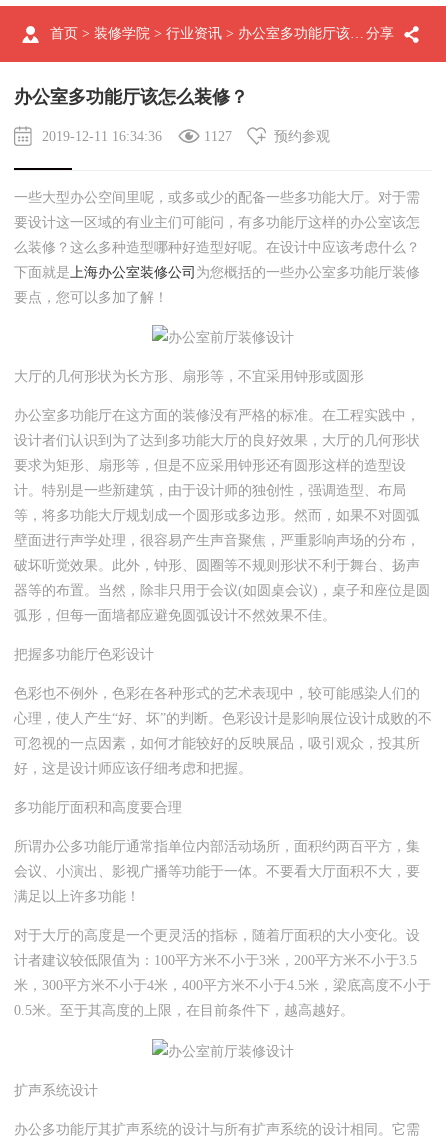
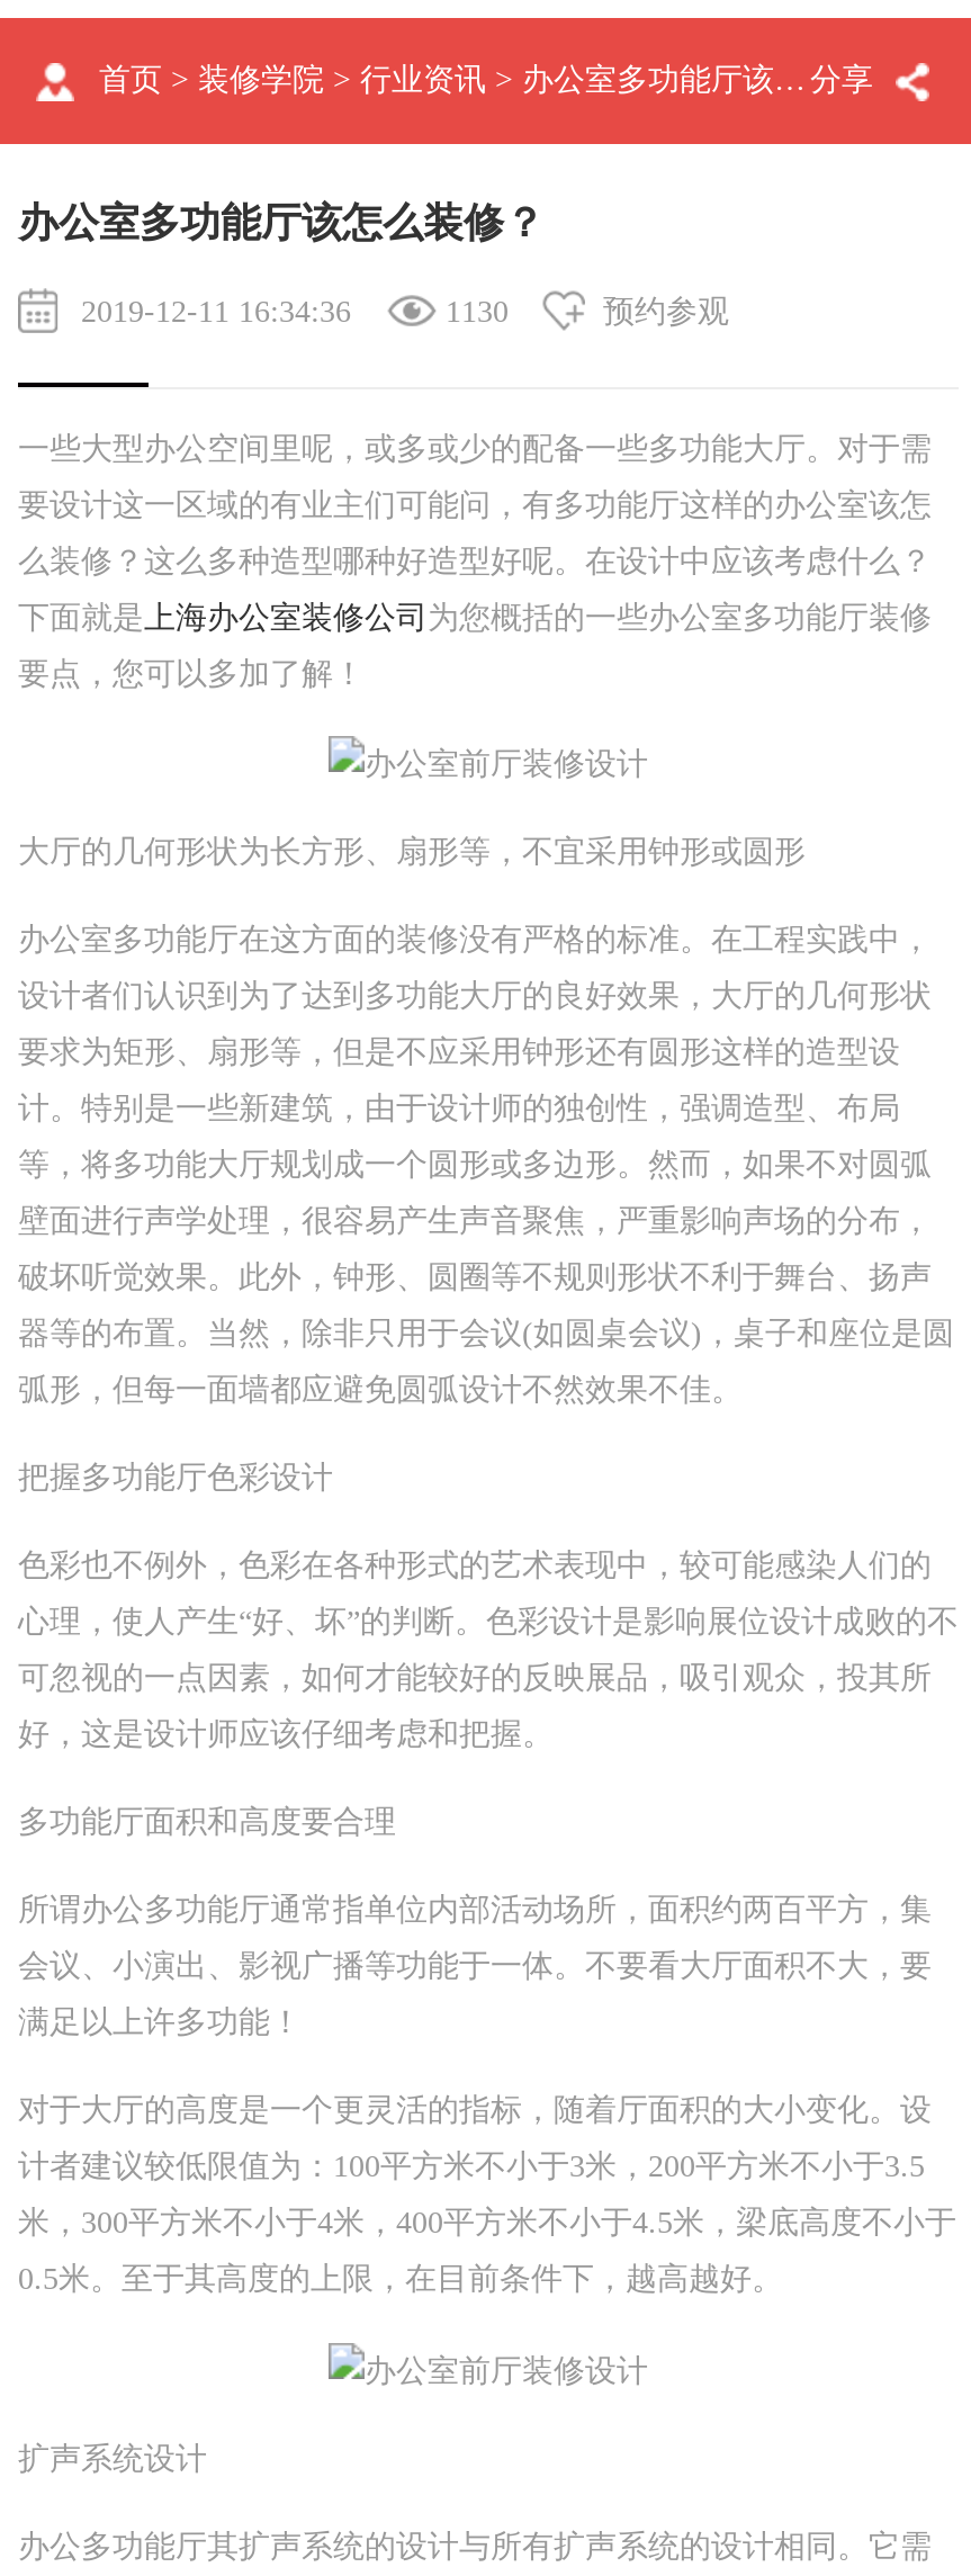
[204,129,232,144] 1127 -> [446,296,509,329] 1130

